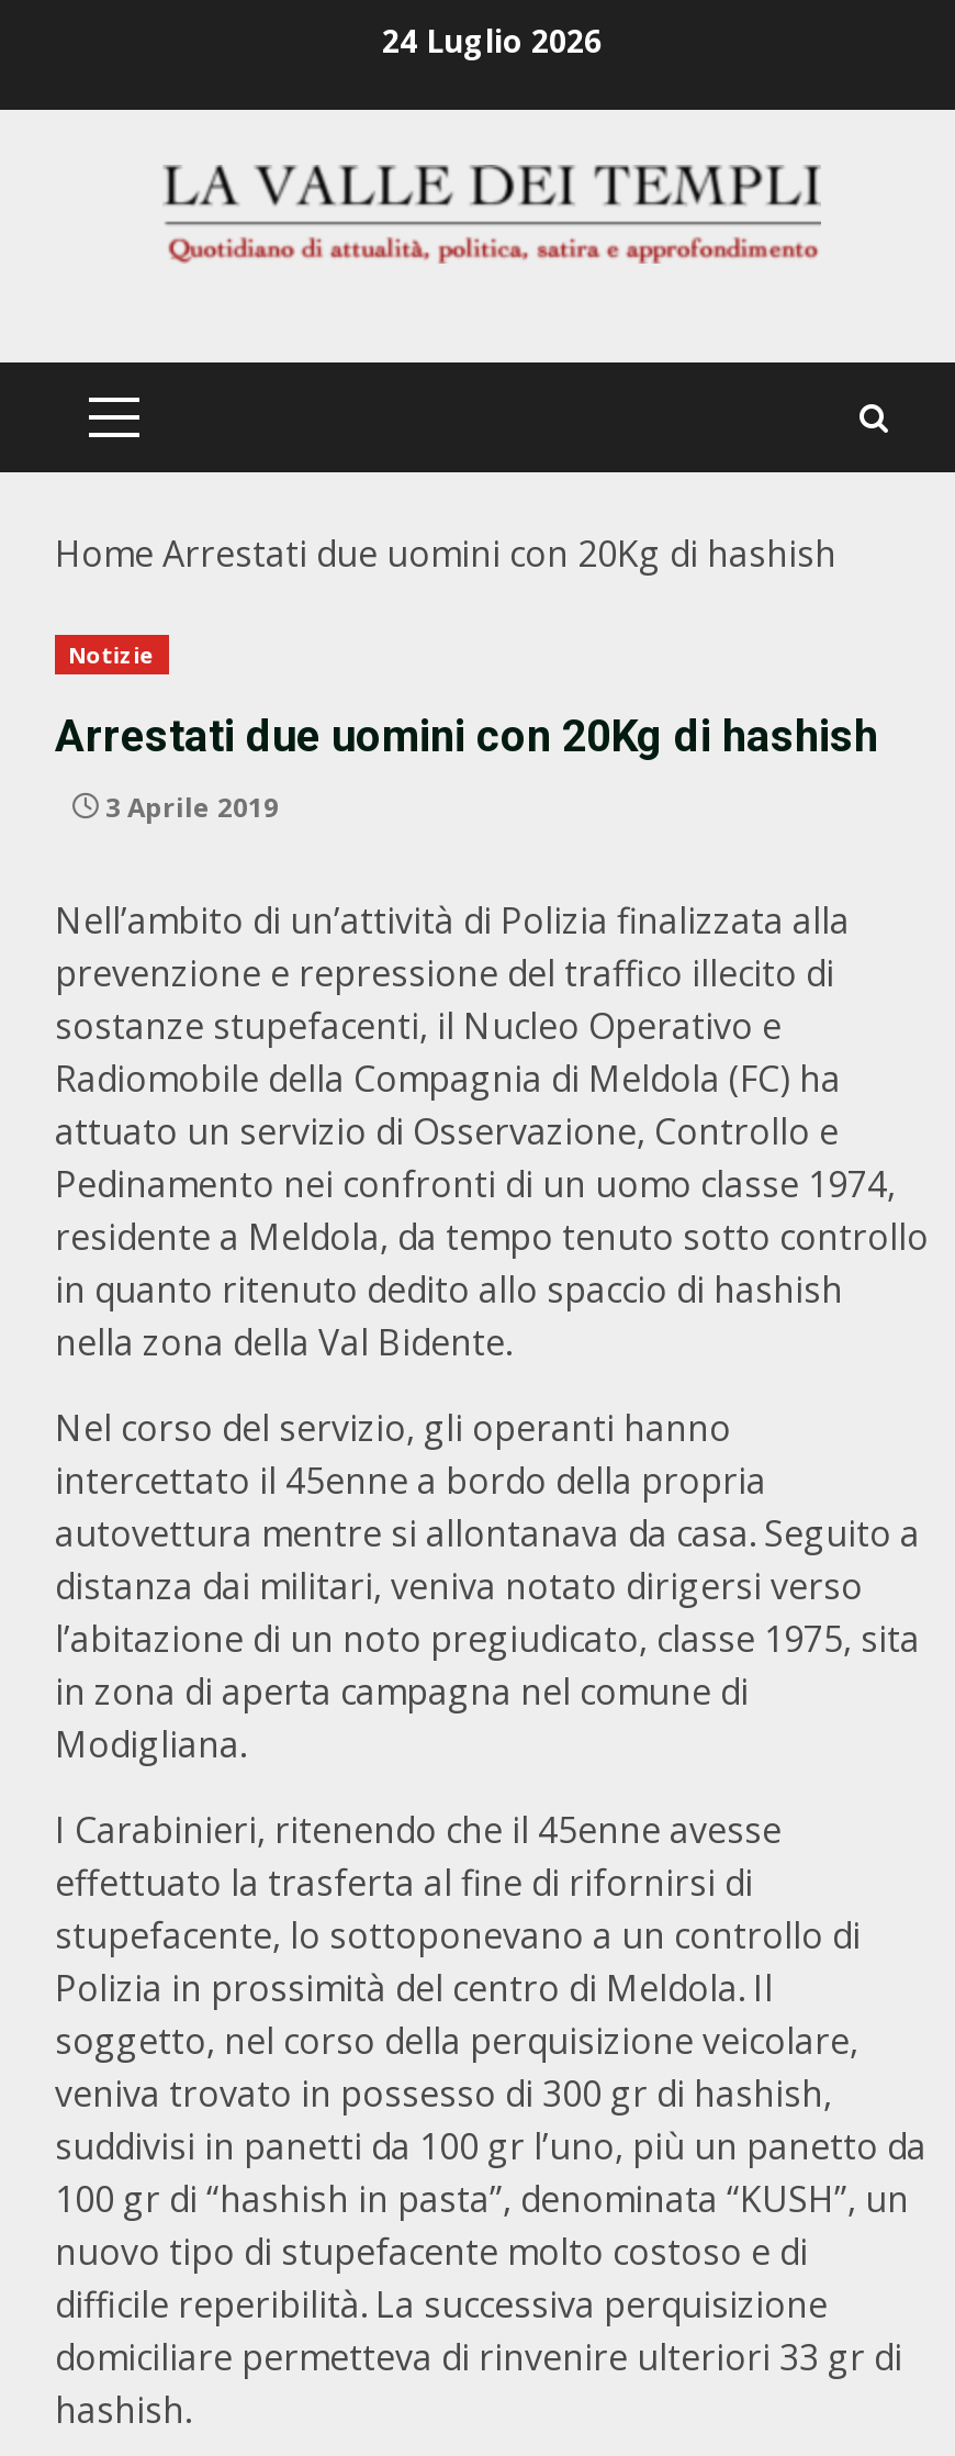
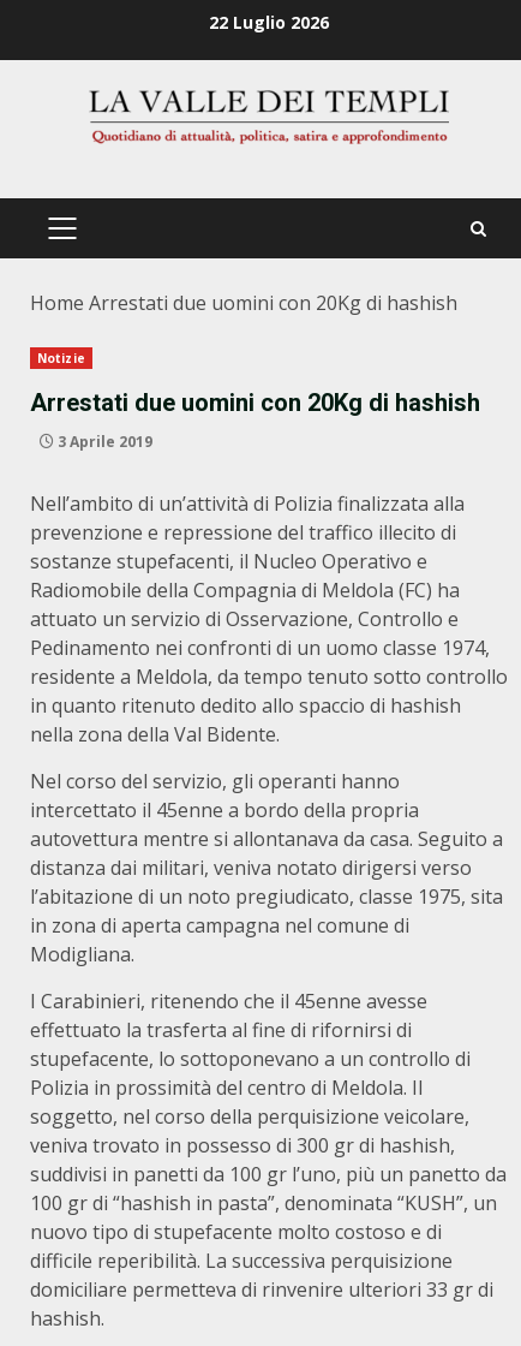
[382,19,602,60] 24 Luglio 2026 -> [209,10,329,33] 22 Luglio 2026

